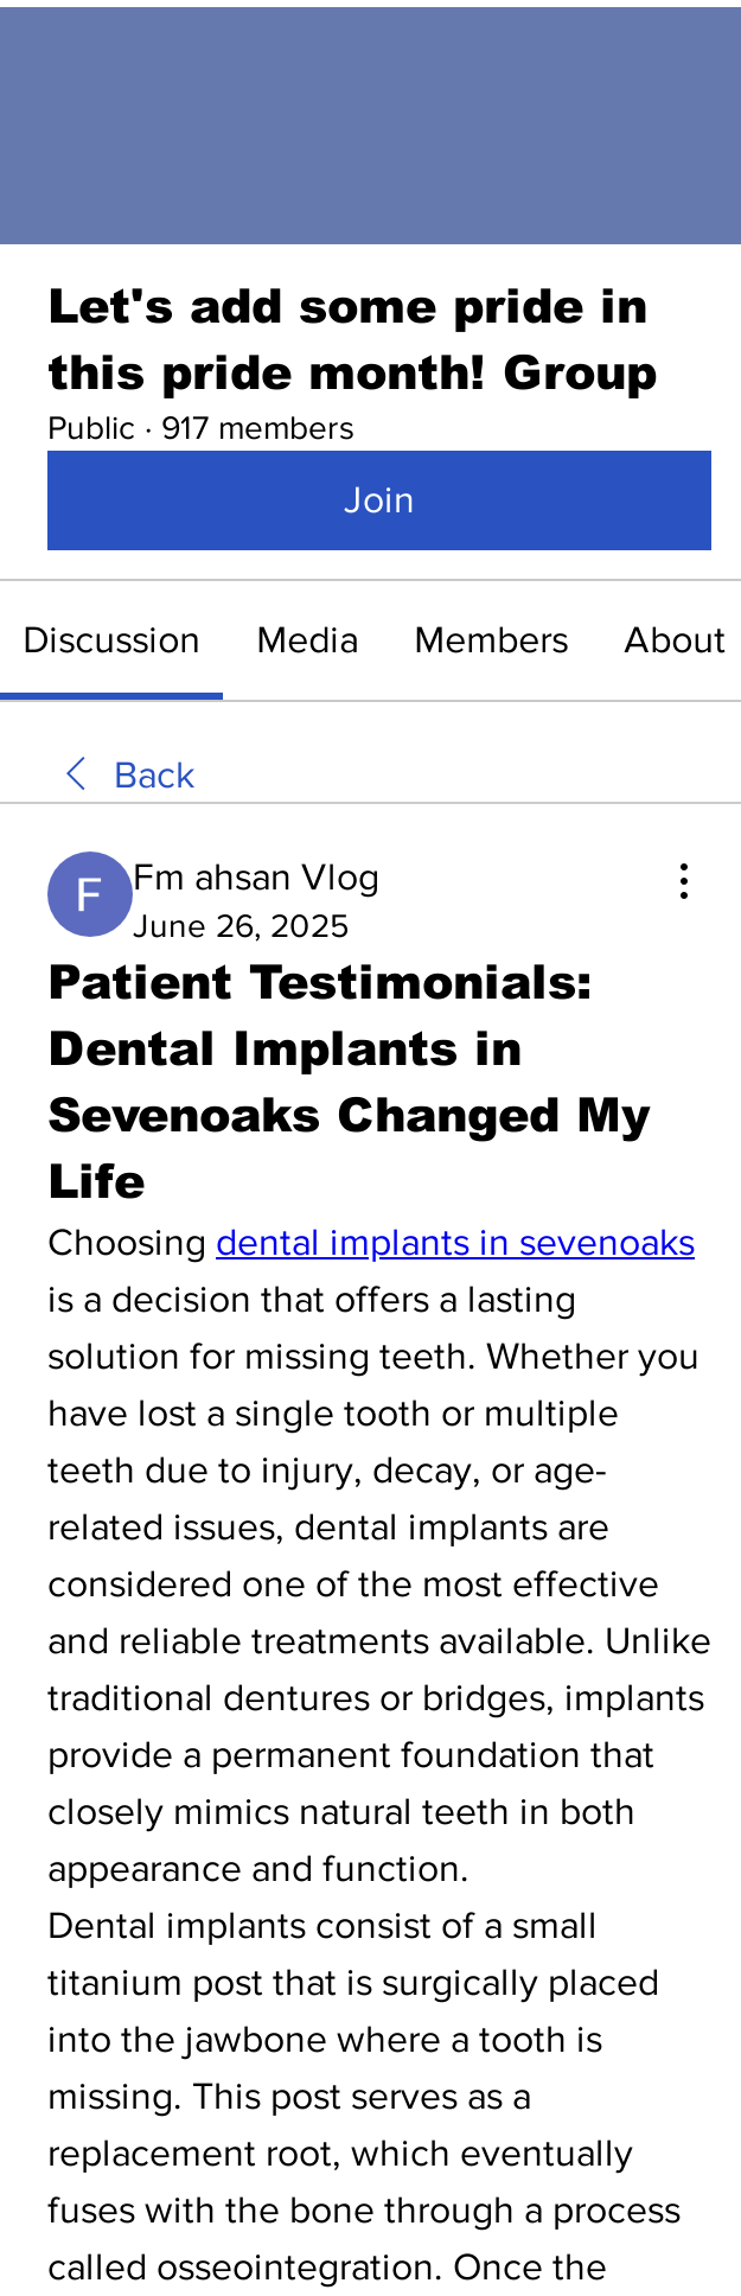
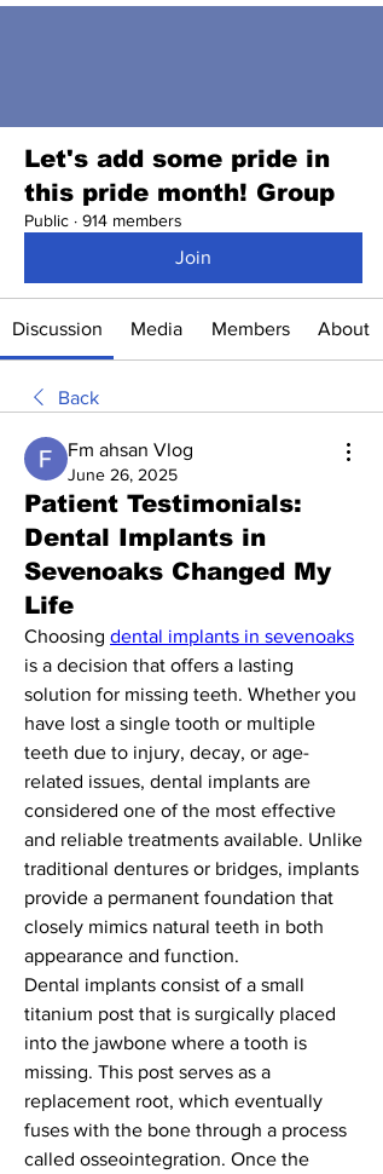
[47,408,356,446] Public · 917 members -> [24,211,182,230] Public · 914 members

